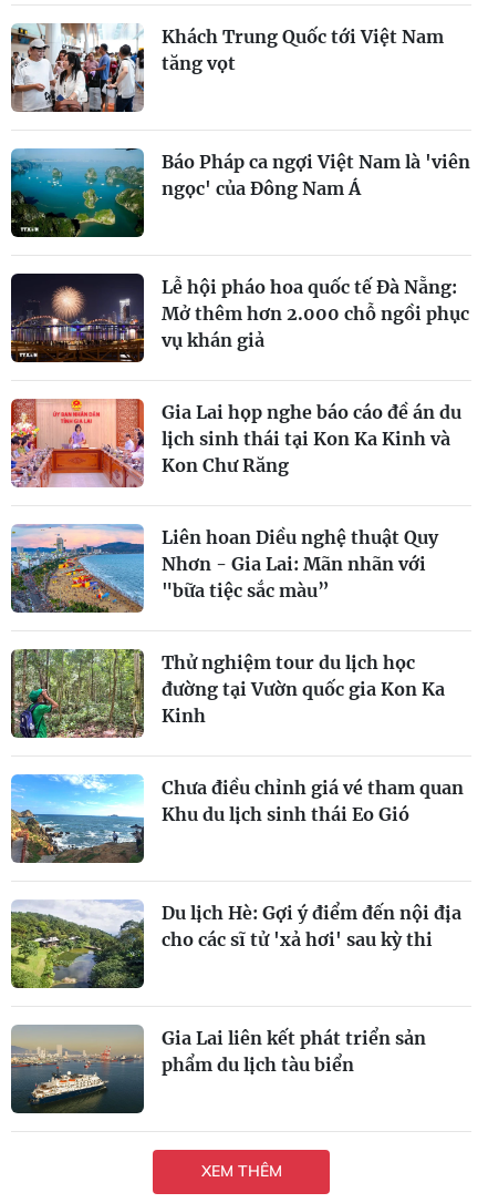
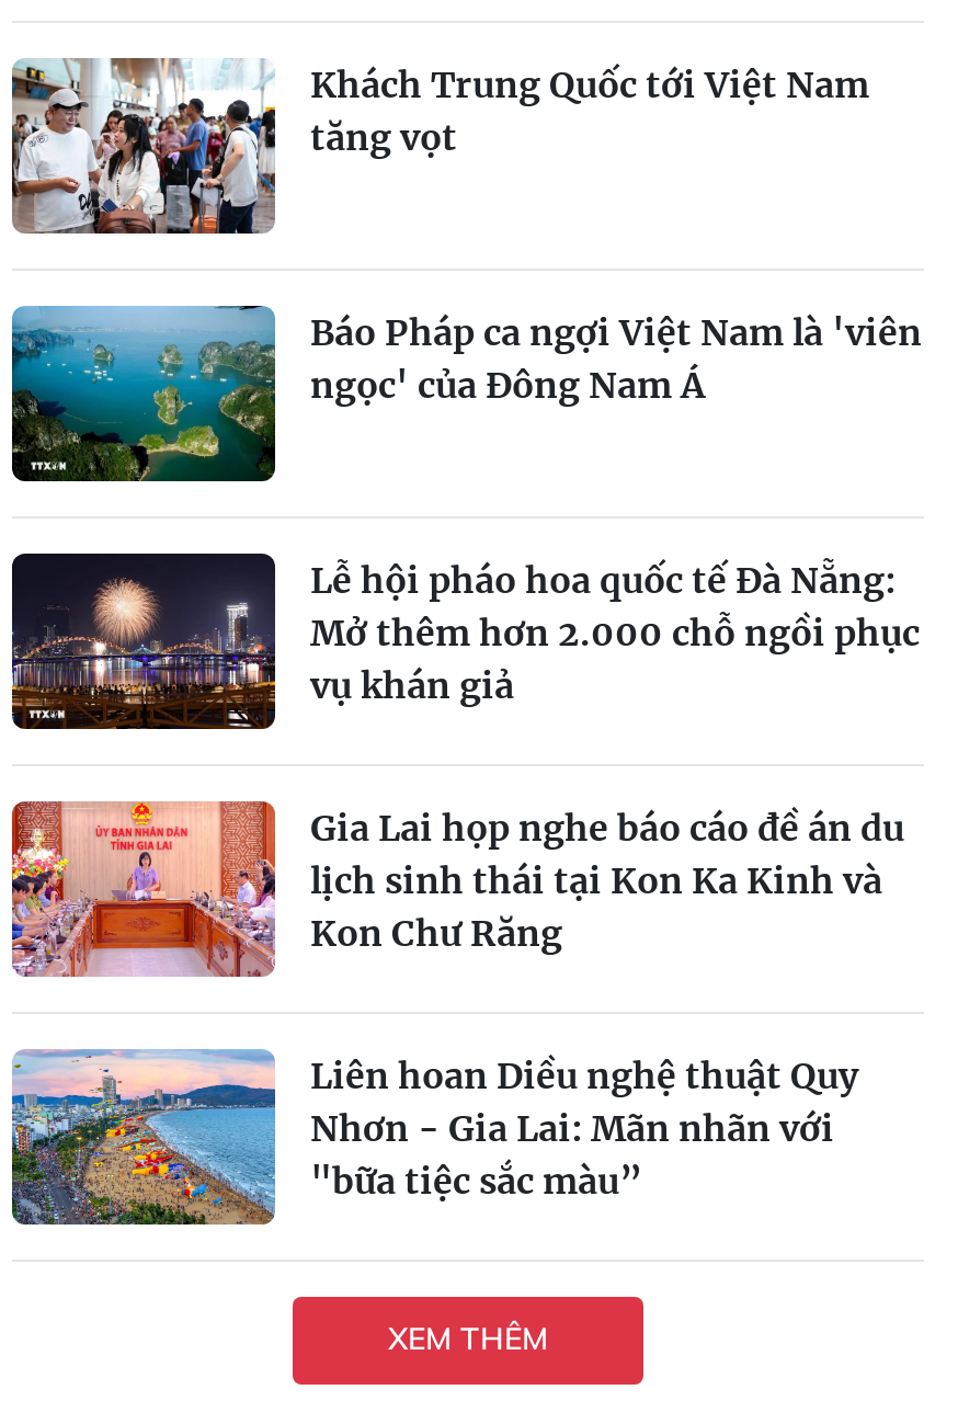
[10,648,464,825] [image] | Thử nghiệm tour du lịch học | đường tại Vườn quốc gia Kon Ka | Kinh | Chưa điều chỉnh giá vé tham quan | Khu du lịch sinh thái Eo Gió -> none
[10,773,145,864] [image] -> none
[10,899,461,989] [image] | Du lịch Hè: Gợi ý điểm đến nội địa | cho các sĩ tử 'xả hơi' sau kỳ thi -> none
[11,1025,426,1114] [image] | Gia Lai liên kết phát triển sản | phẩm du lịch tàu biển -> none

